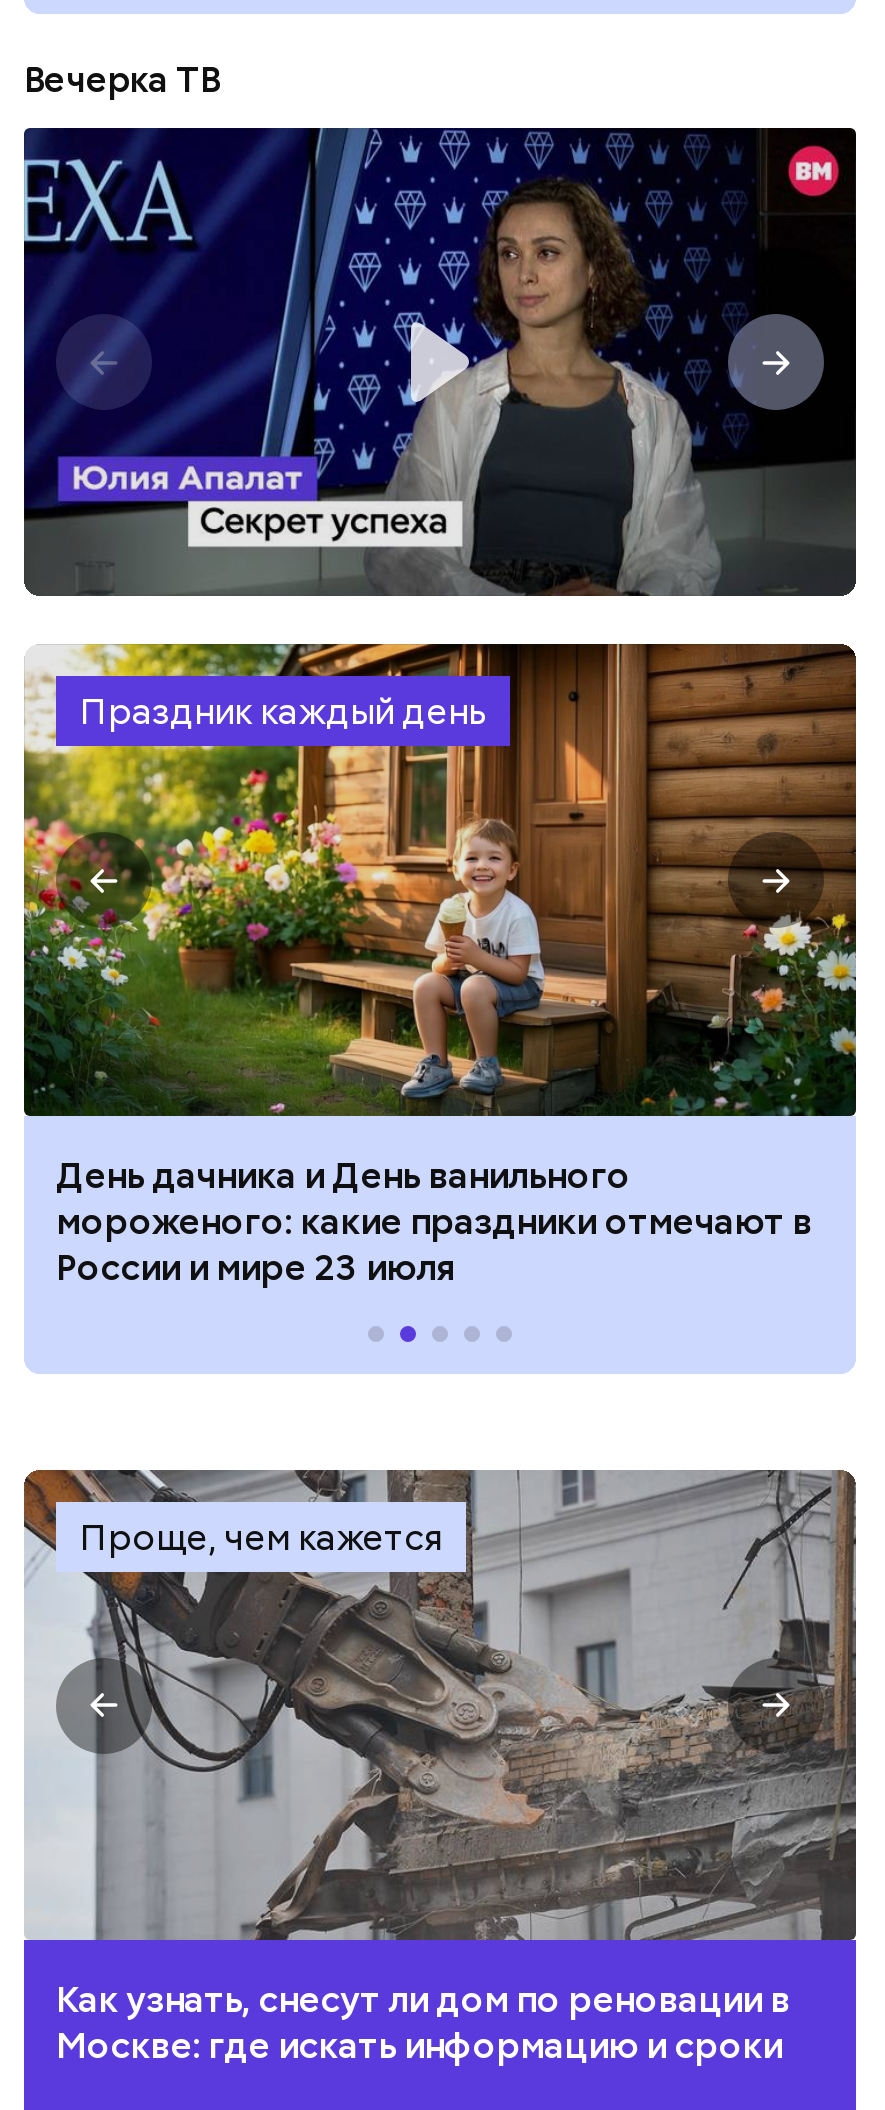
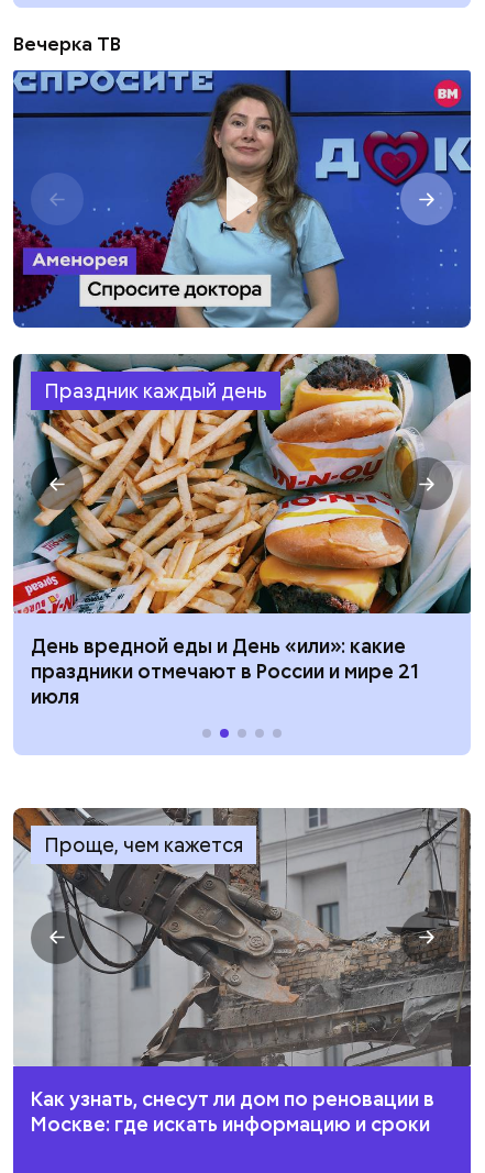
[22,126,858,598] [image] -> [12,69,472,329] [image]
[22,642,858,1290] [image] | День дачника и День ванильного | мороженого: какие праздники отмечают в | России и мире 23 июля -> [12,353,472,709] [image] | День вредной еды и День «или»: какие | праздники отмечают в России и мире 21 | июля

